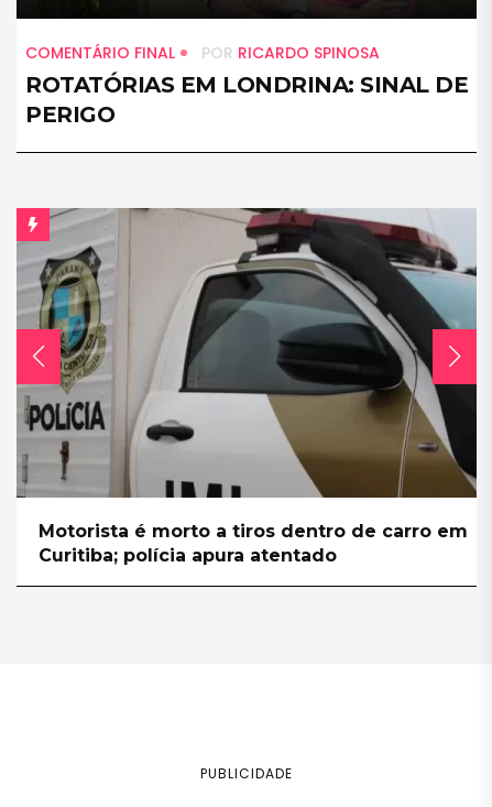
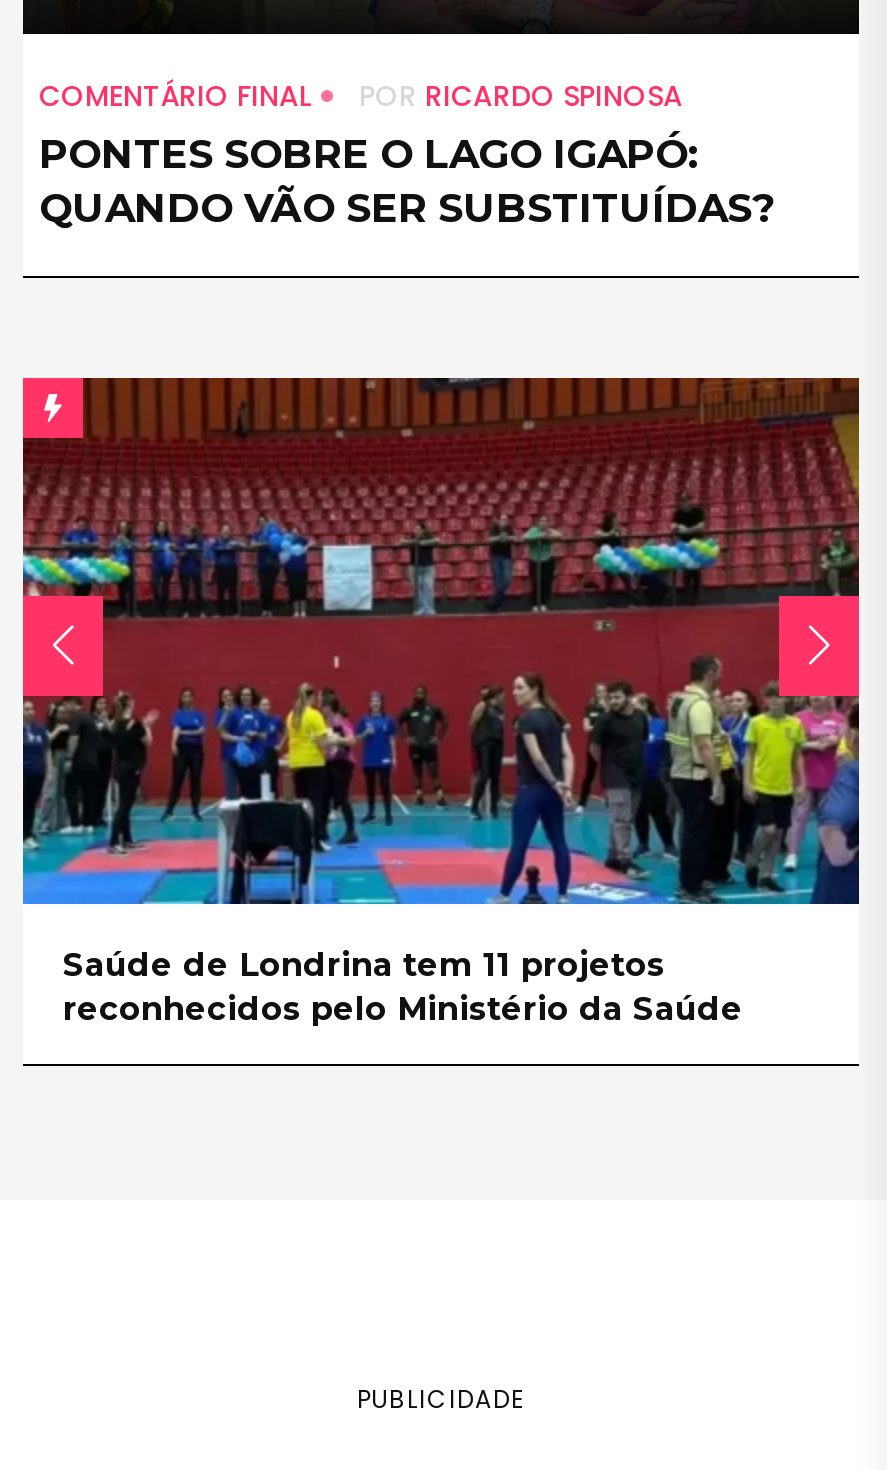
[25,71,468,128] ROTATÓRIAS EM LONDRINA: SINAL DE | PERIGO -> [39,130,775,232] PONTES SOBRE O LAGO IGAPÓ: | QUANDO VÃO SER SUBSTITUÍDAS?
[15,208,478,566] [image] | Motorista é morto a tiros dentro de carro em | Curitiba; polícia apura atentado -> [21,376,861,1028] [image] | Saúde de Londrina tem 11 projetos | reconhecidos pelo Ministério da Saúde

